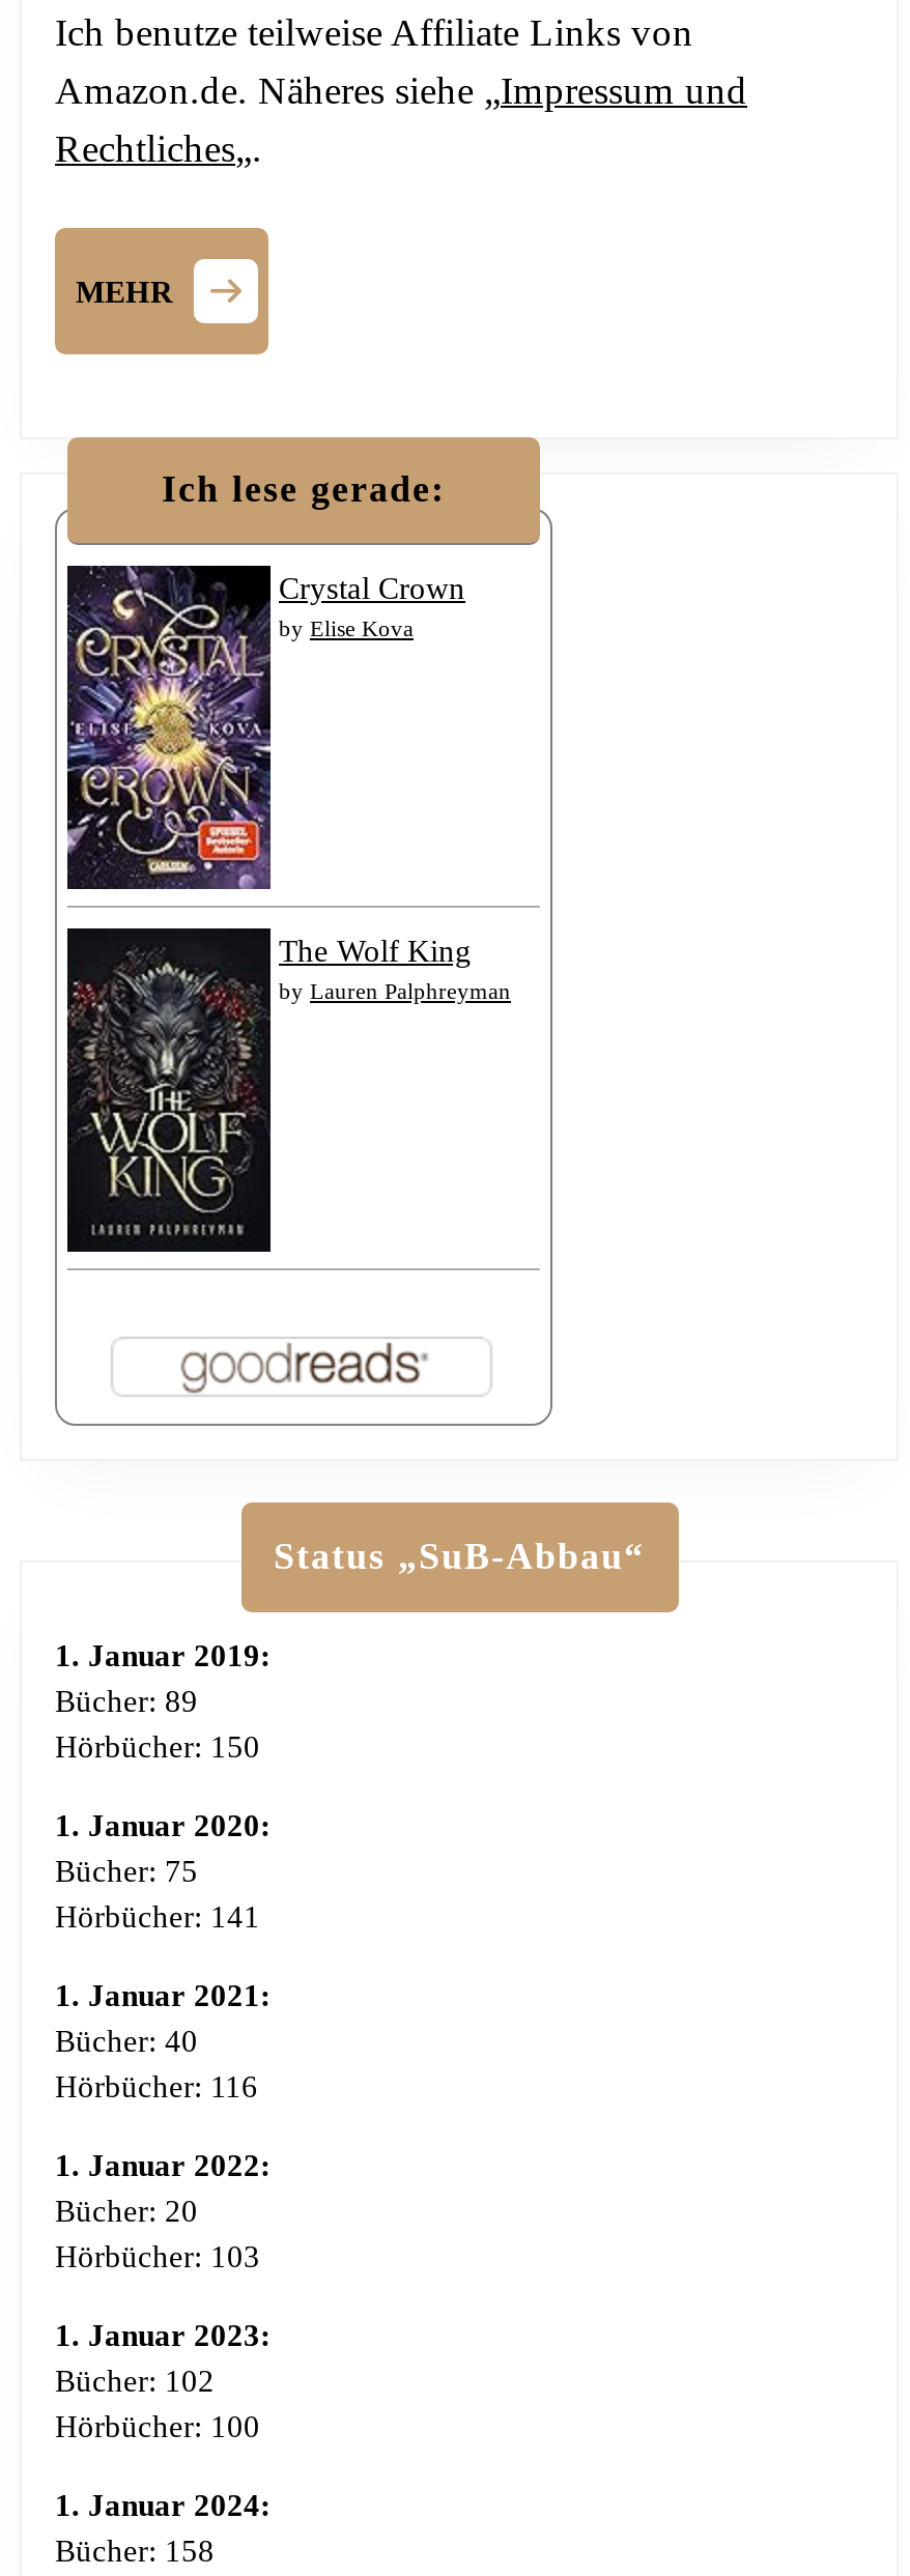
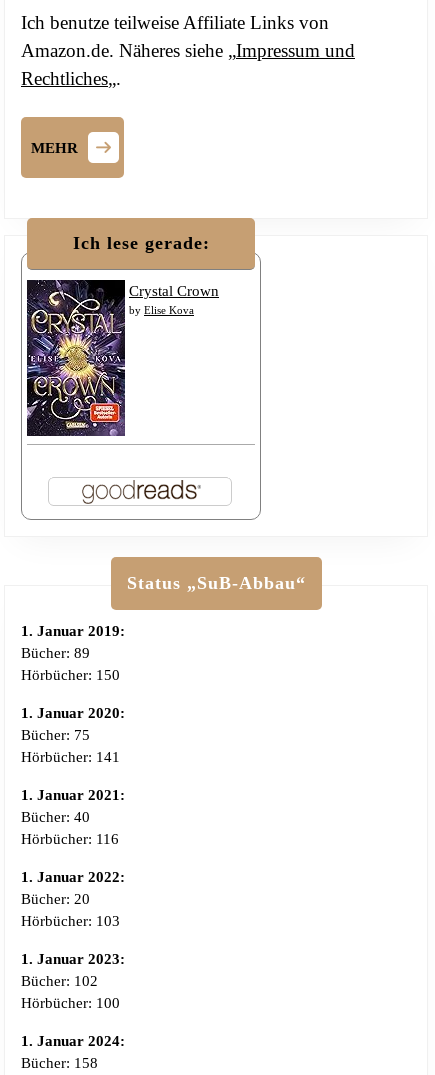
[65,931,511,1254] [image] | The Wolf King | by Lauren Palphreyman -> none

